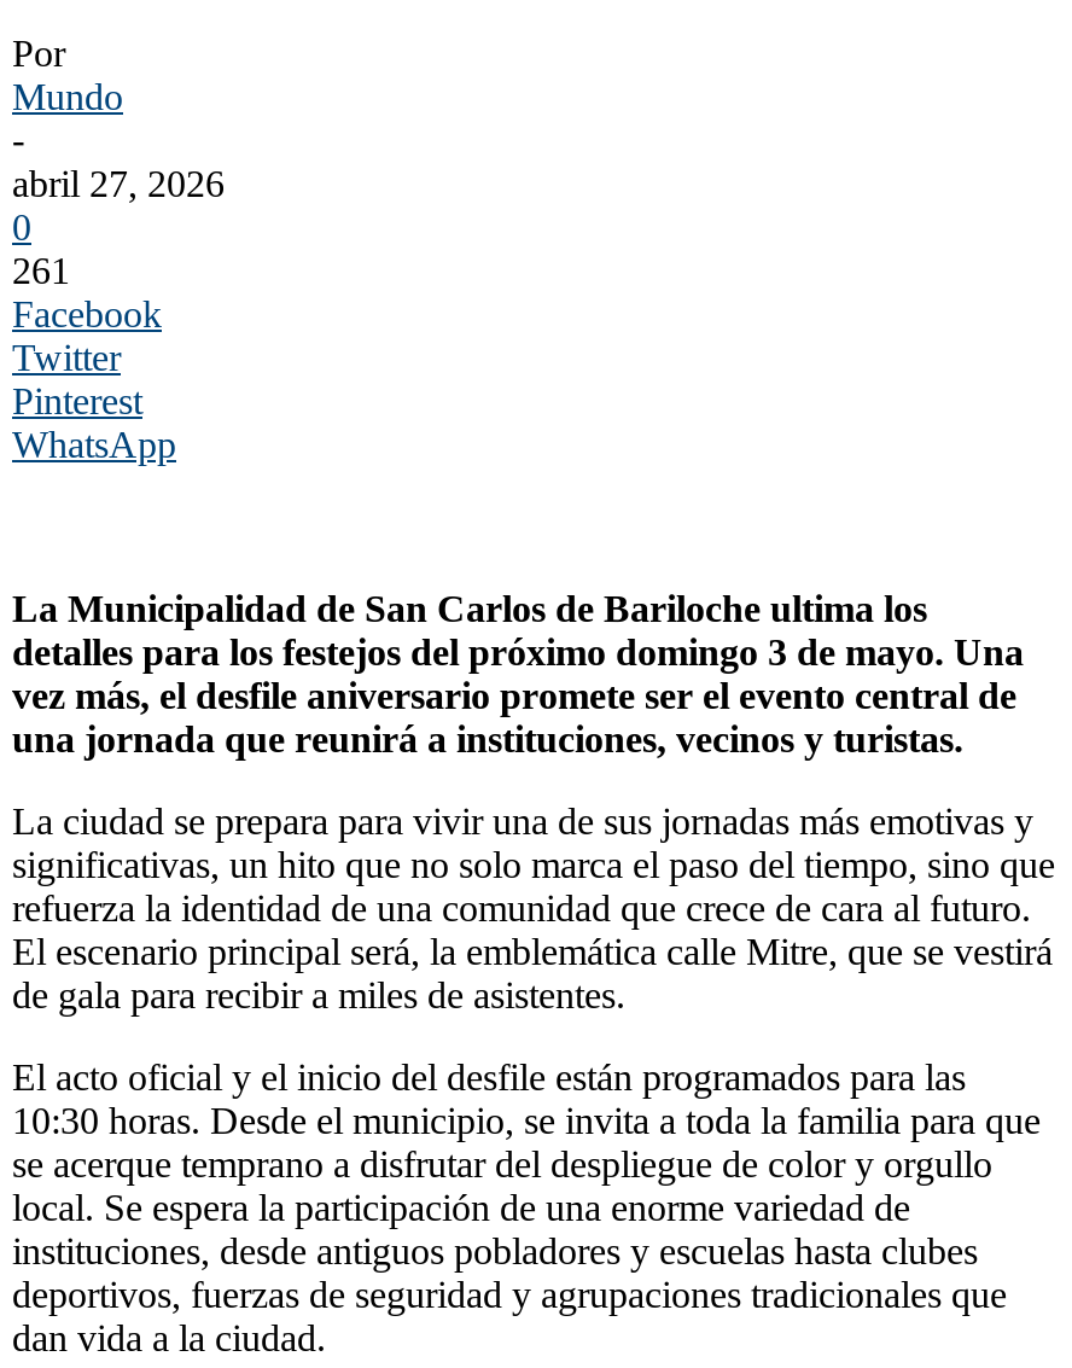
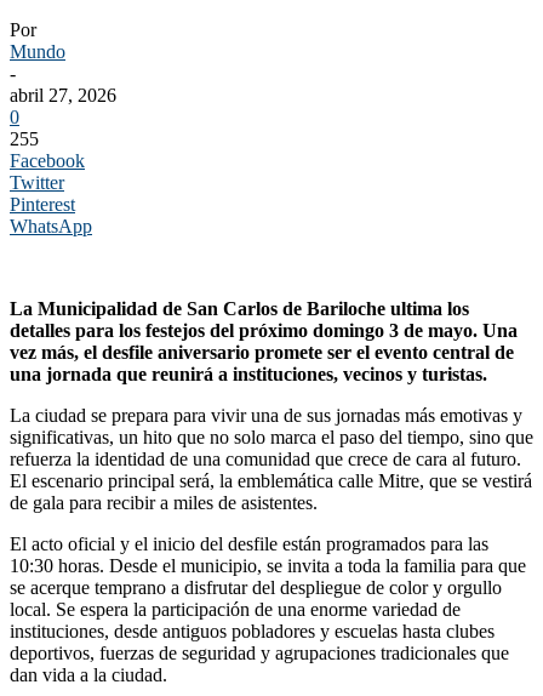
[12,249,70,290] 261 -> [10,128,39,149] 255

